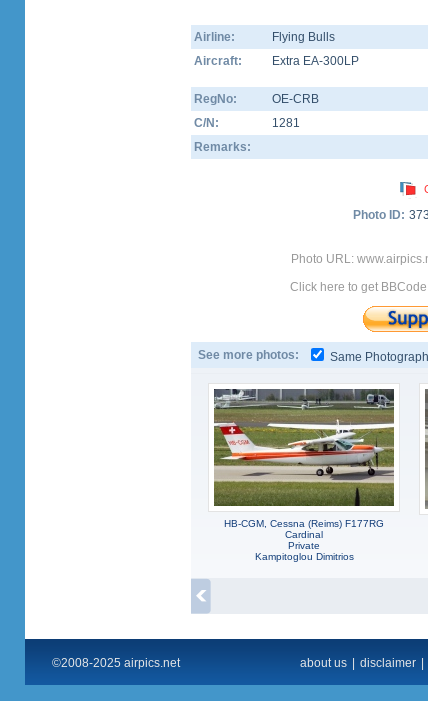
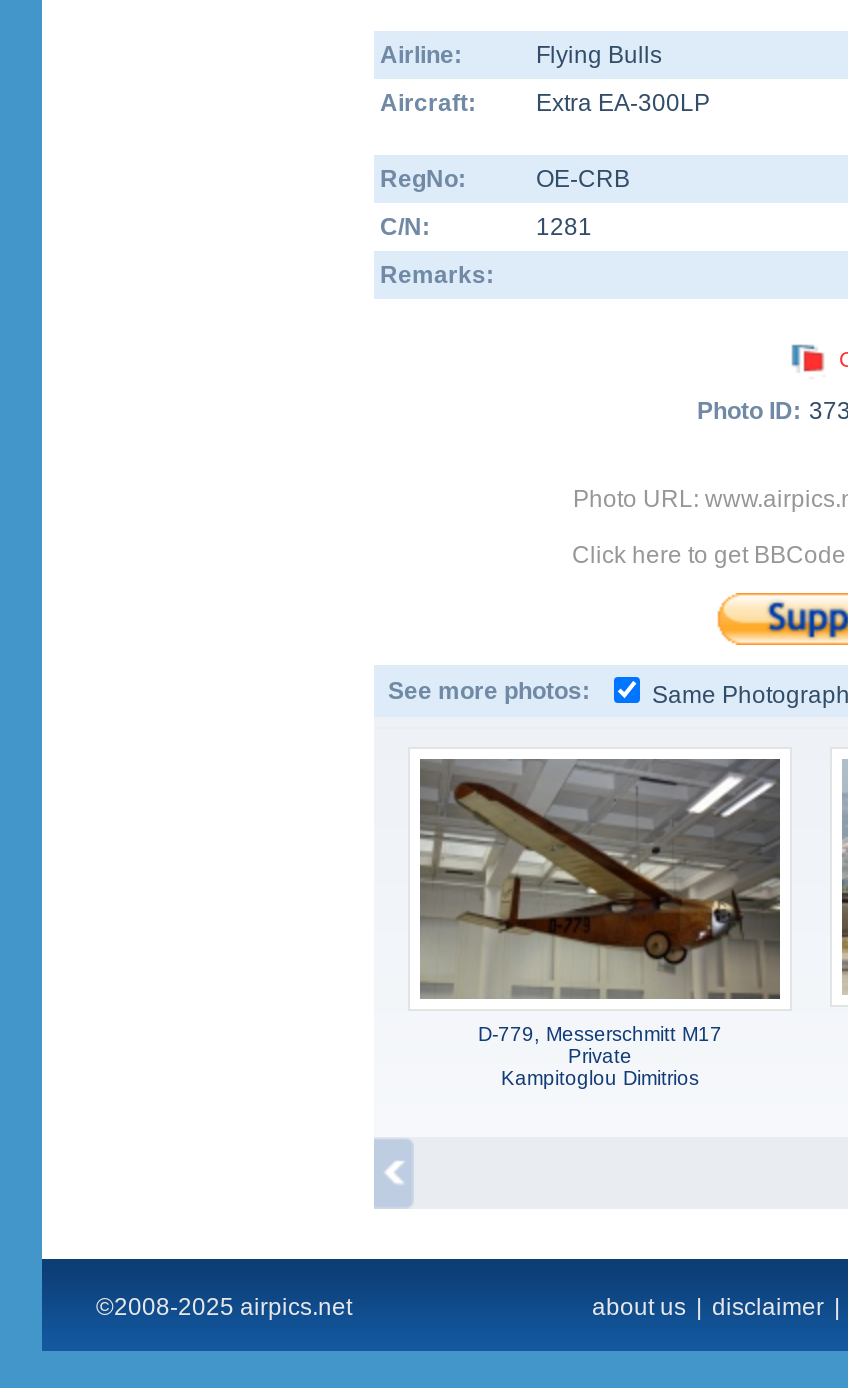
[214,389,394,540] [image] | HB-CGM, Cessna (Reims) F177RG | Cardinal -> [420,759,780,1045] [image] | D-779, Messerschmitt M17

